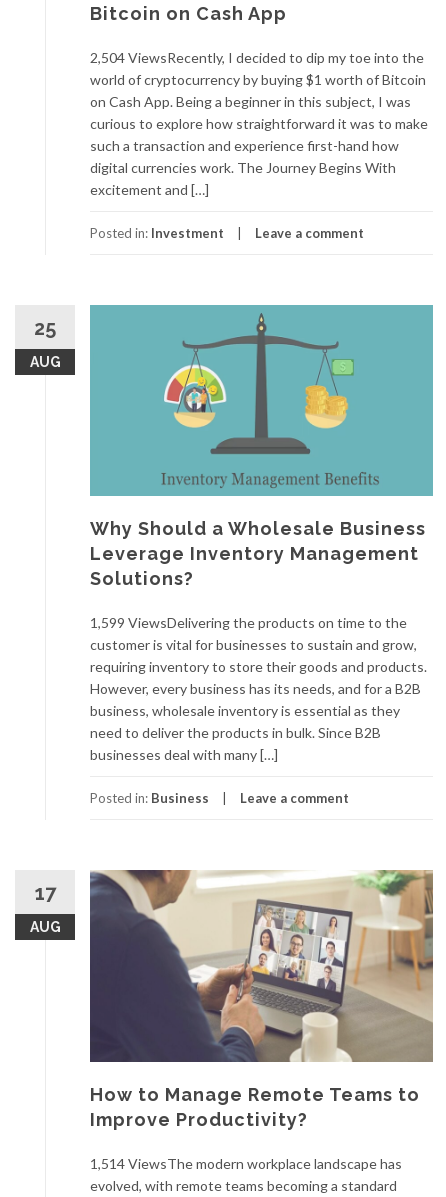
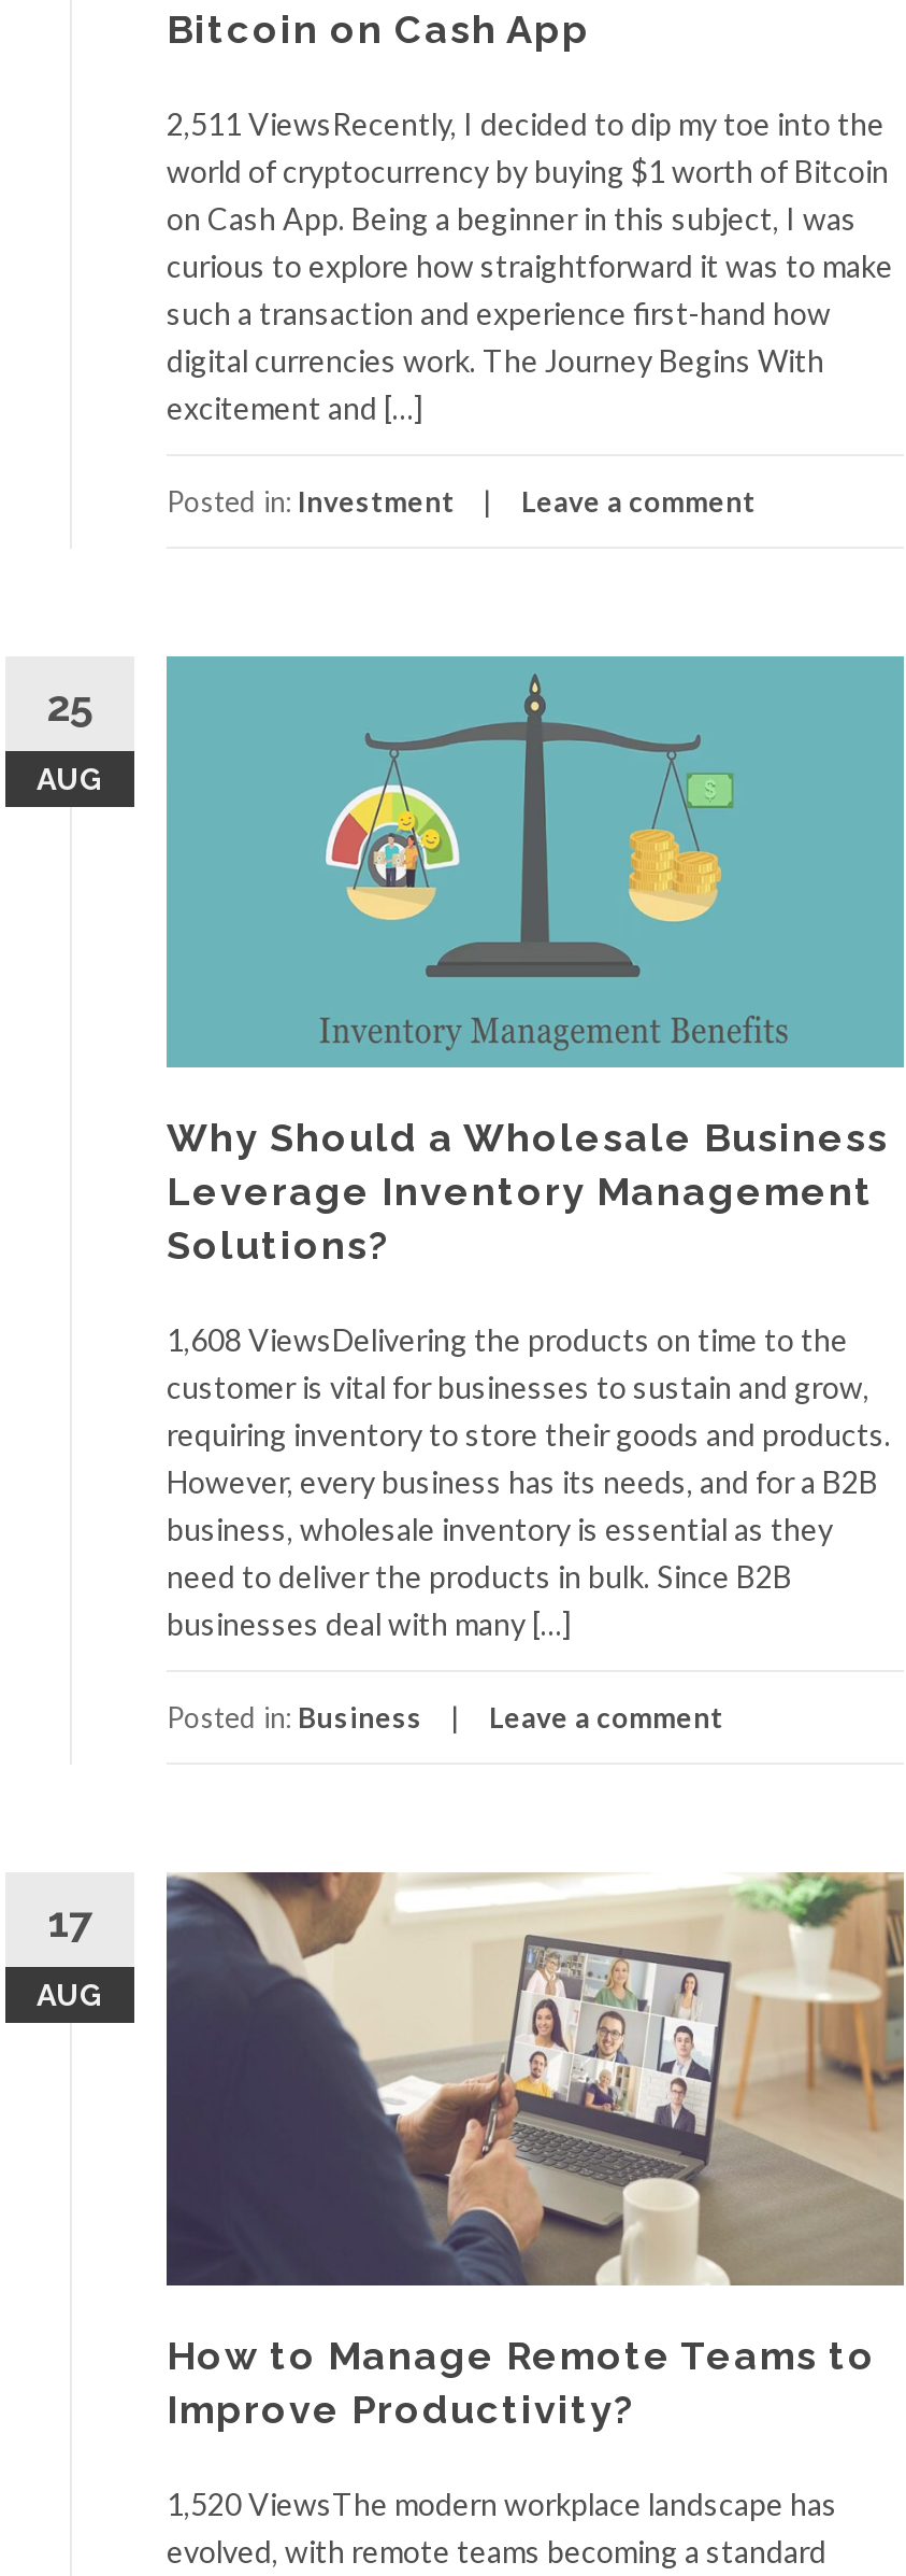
[90,48,424,65] 2,504 ViewsRecently, I decided to dip my toe into the -> [167,104,885,141] 2,511 ViewsRecently, I decided to dip my toe into the
[90,614,407,631] 1,599 ViewsDelivering the products on time to the -> [167,1322,848,1358] 1,608 ViewsDelivering the products on time to the
[90,1155,402,1172] 1,514 ViewsThe modern workplace landscape has -> [167,2485,837,2521] 1,520 ViewsThe modern workplace landscape has

